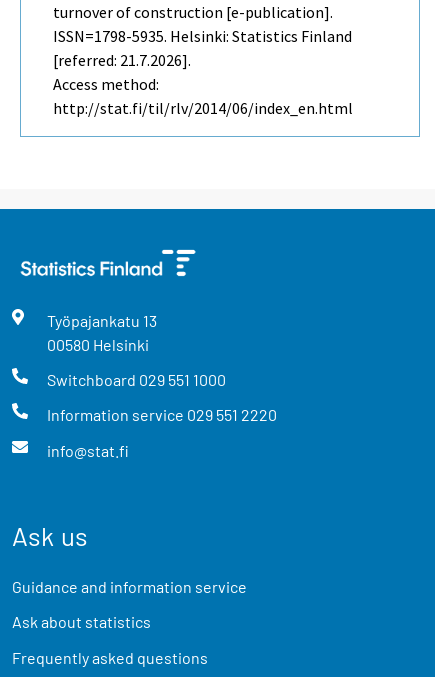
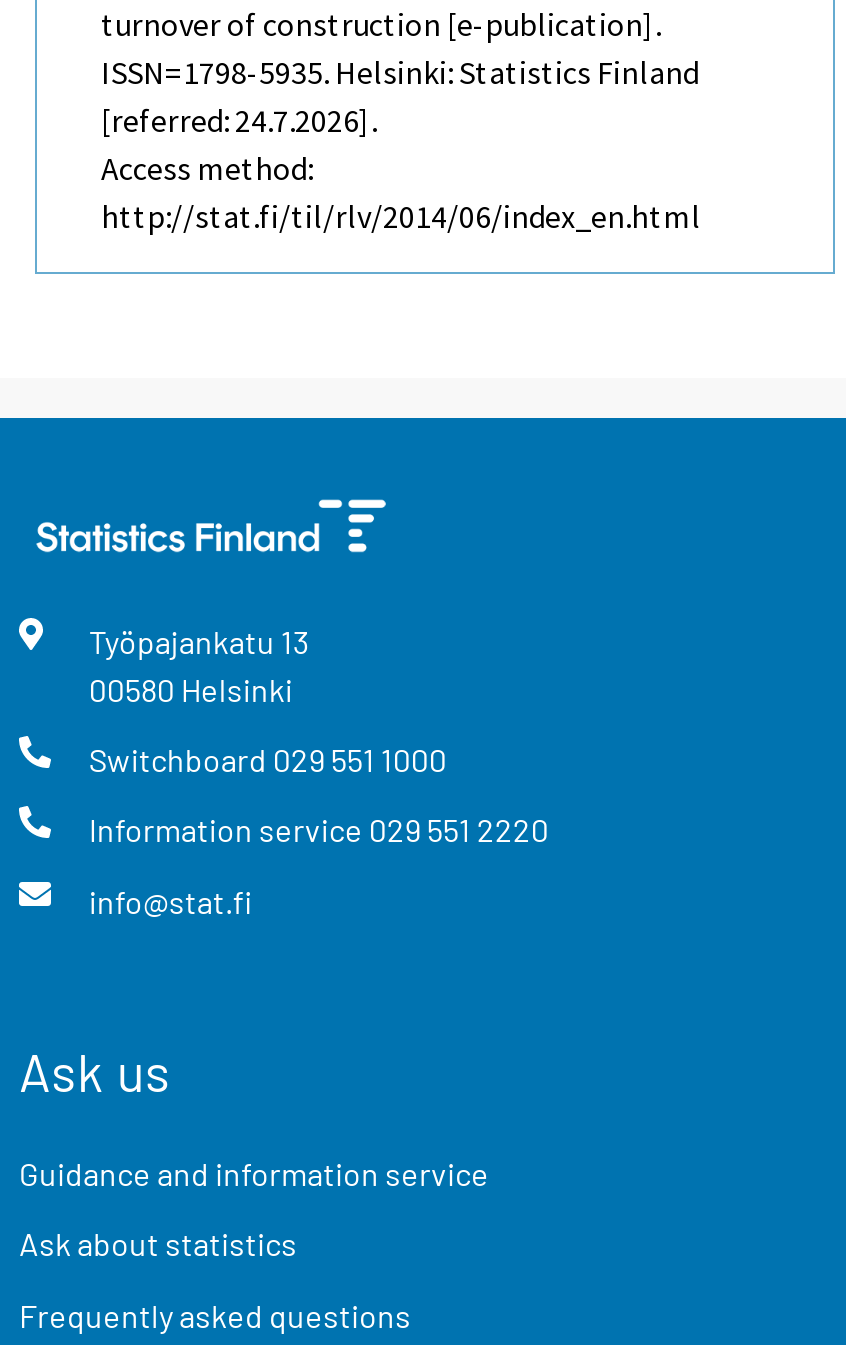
[53,50,191,70] [referred: 21.7.2026]. -> [101,100,377,140] [referred: 24.7.2026].

